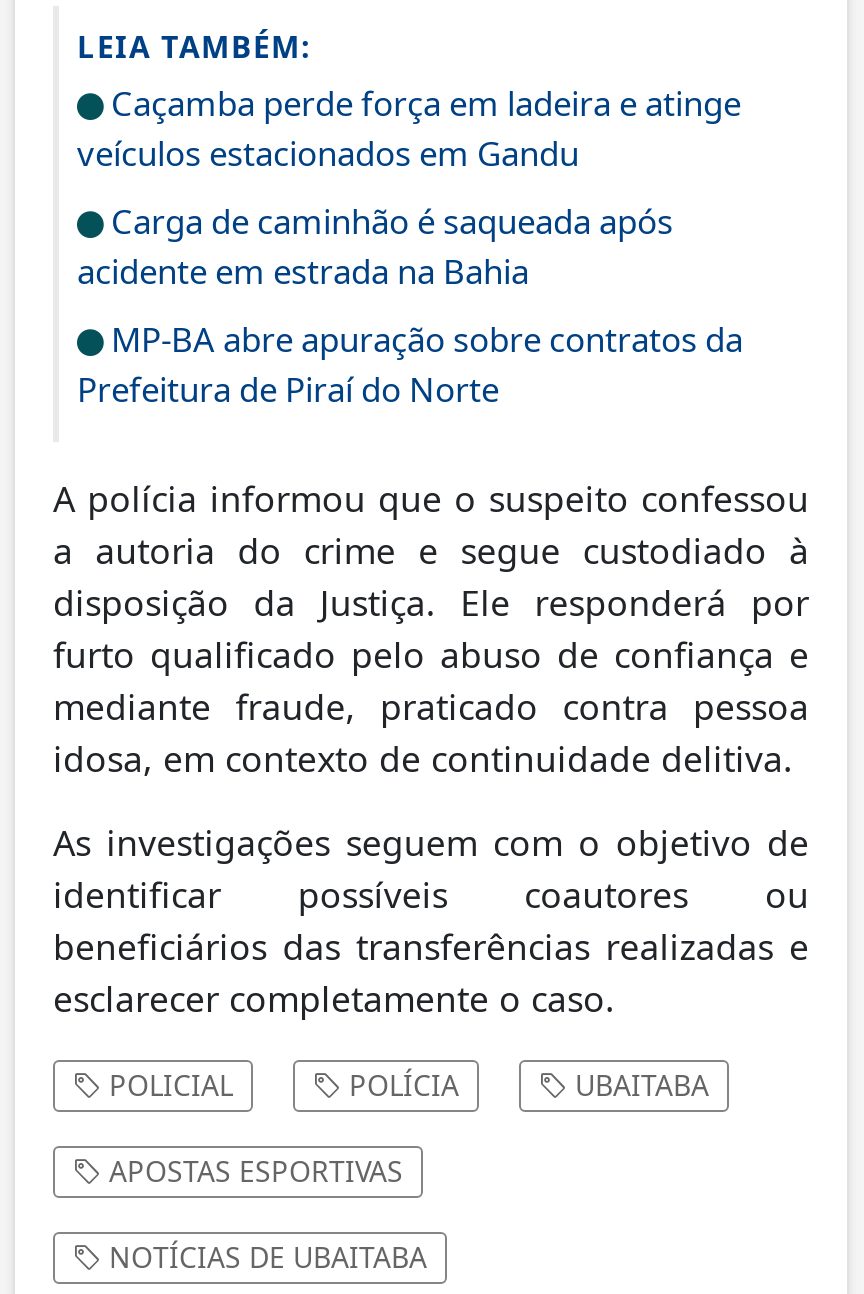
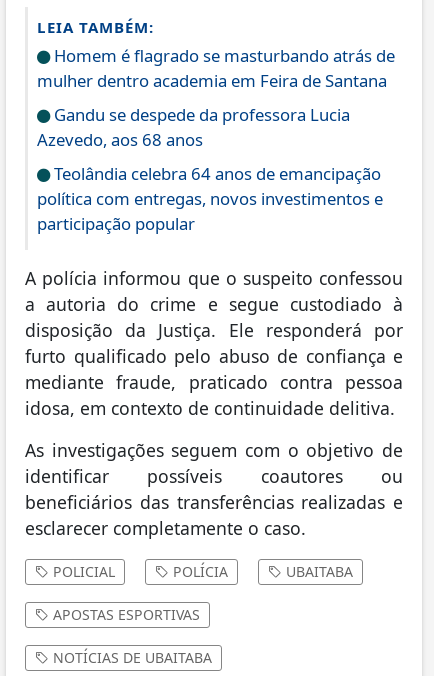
[77,81,741,177] Caçamba perde força em ladeira e atinge | veículos estacionados em Gandu -> [37,44,395,92] Homem é flagrado se masturbando atrás de | mulher dentro academia em Feira de Santana
[77,199,673,295] Carga de caminhão é saqueada após | acidente em estrada na Bahia -> [37,103,350,151] Gandu se despede da professora Lucia | Azevedo, aos 68 anos
[77,317,743,413] MP-BA abre apuração sobre contratos da | Prefeitura de Piraí do Norte -> [37,162,383,235] Teolândia celebra 64 anos de emancipação | política com entregas, novos investimentos e | participação popular

